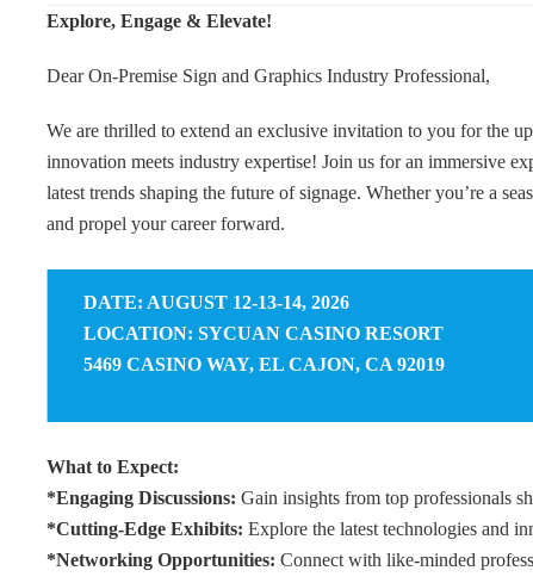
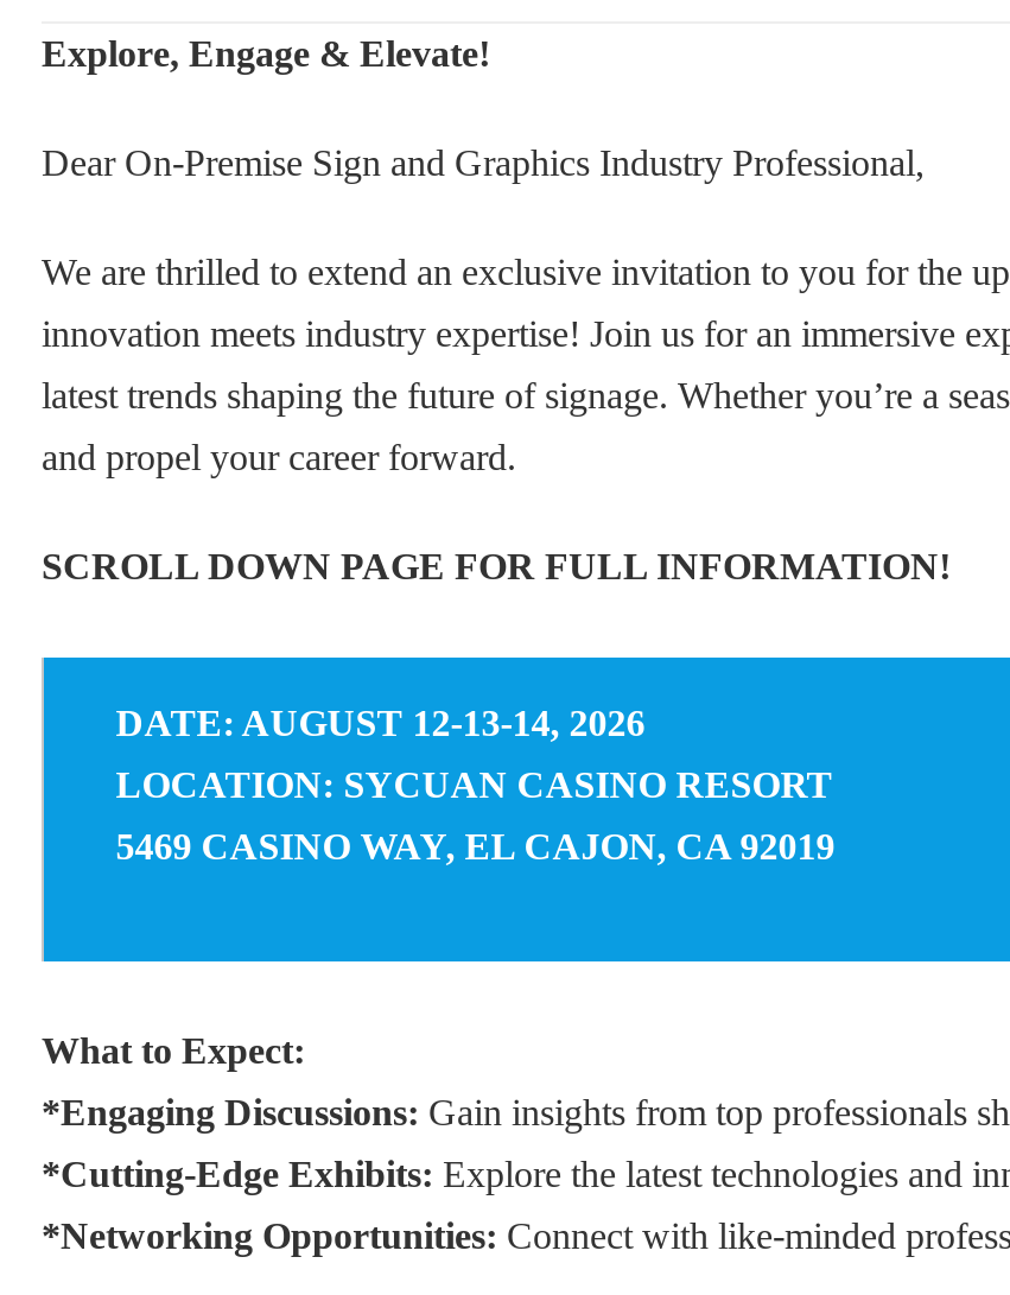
none -> [42,546,951,587] SCROLL DOWN PAGE FOR FULL INFORMATION!

